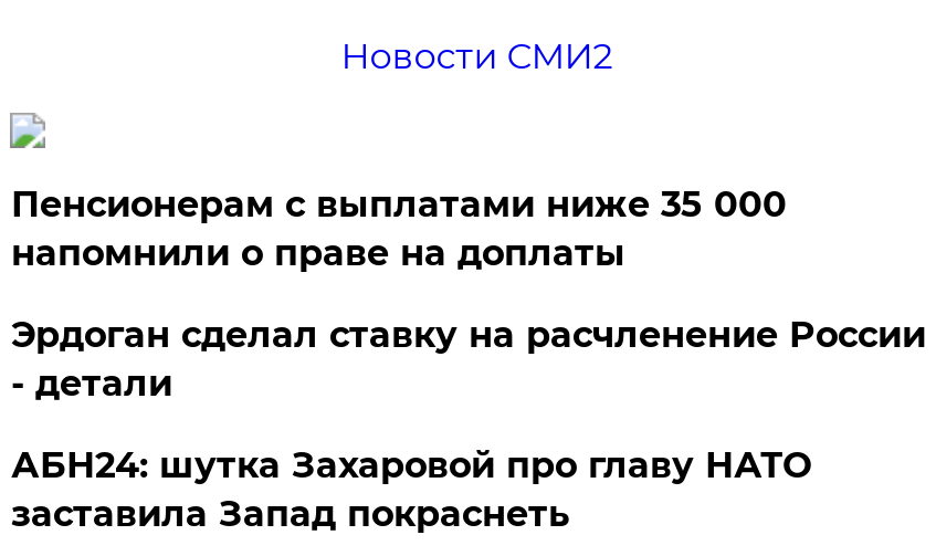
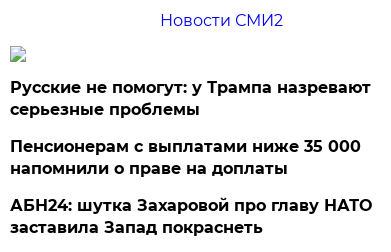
none -> [10,78,371,119] Русские не помогут: у Трампа назревают | серьезные проблемы
moved [11,184,787,275] -> [10,137,361,178]: Пенсионерам с выплатами ниже 35 000 | напомнили о праве на доплаты
[11,315,926,405] Эрдоган сделал ставку на расчленение России | - детали -> none

